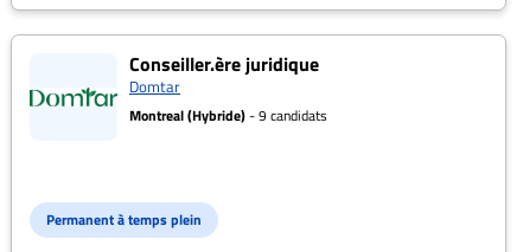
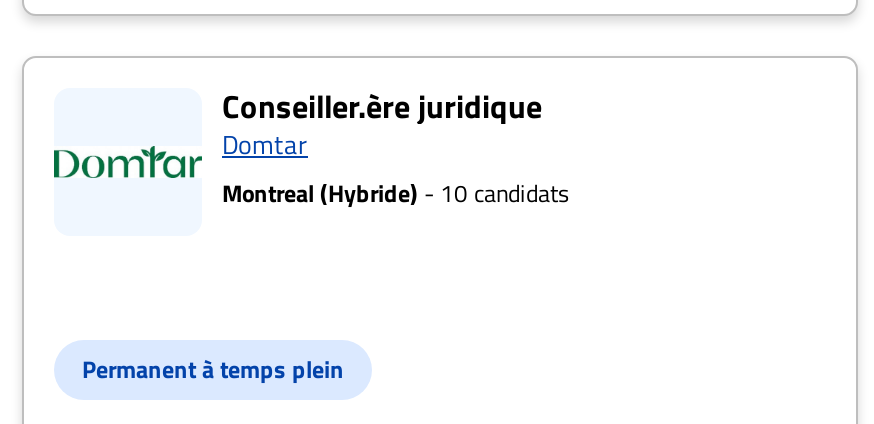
[129,104,327,127] Montreal (Hybride) - 9 candidats -> [222,174,570,212] Montreal (Hybride) - 10 candidats

